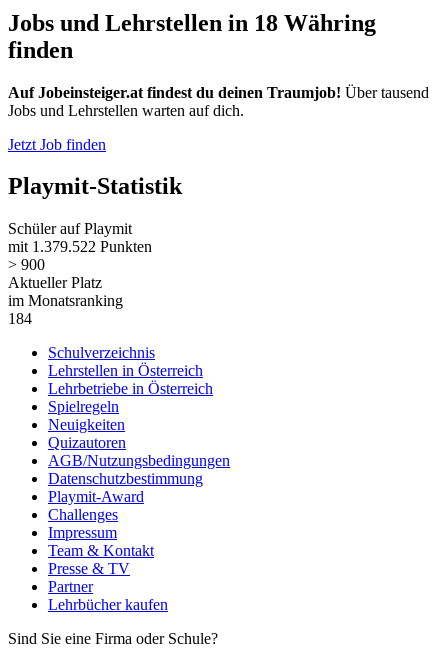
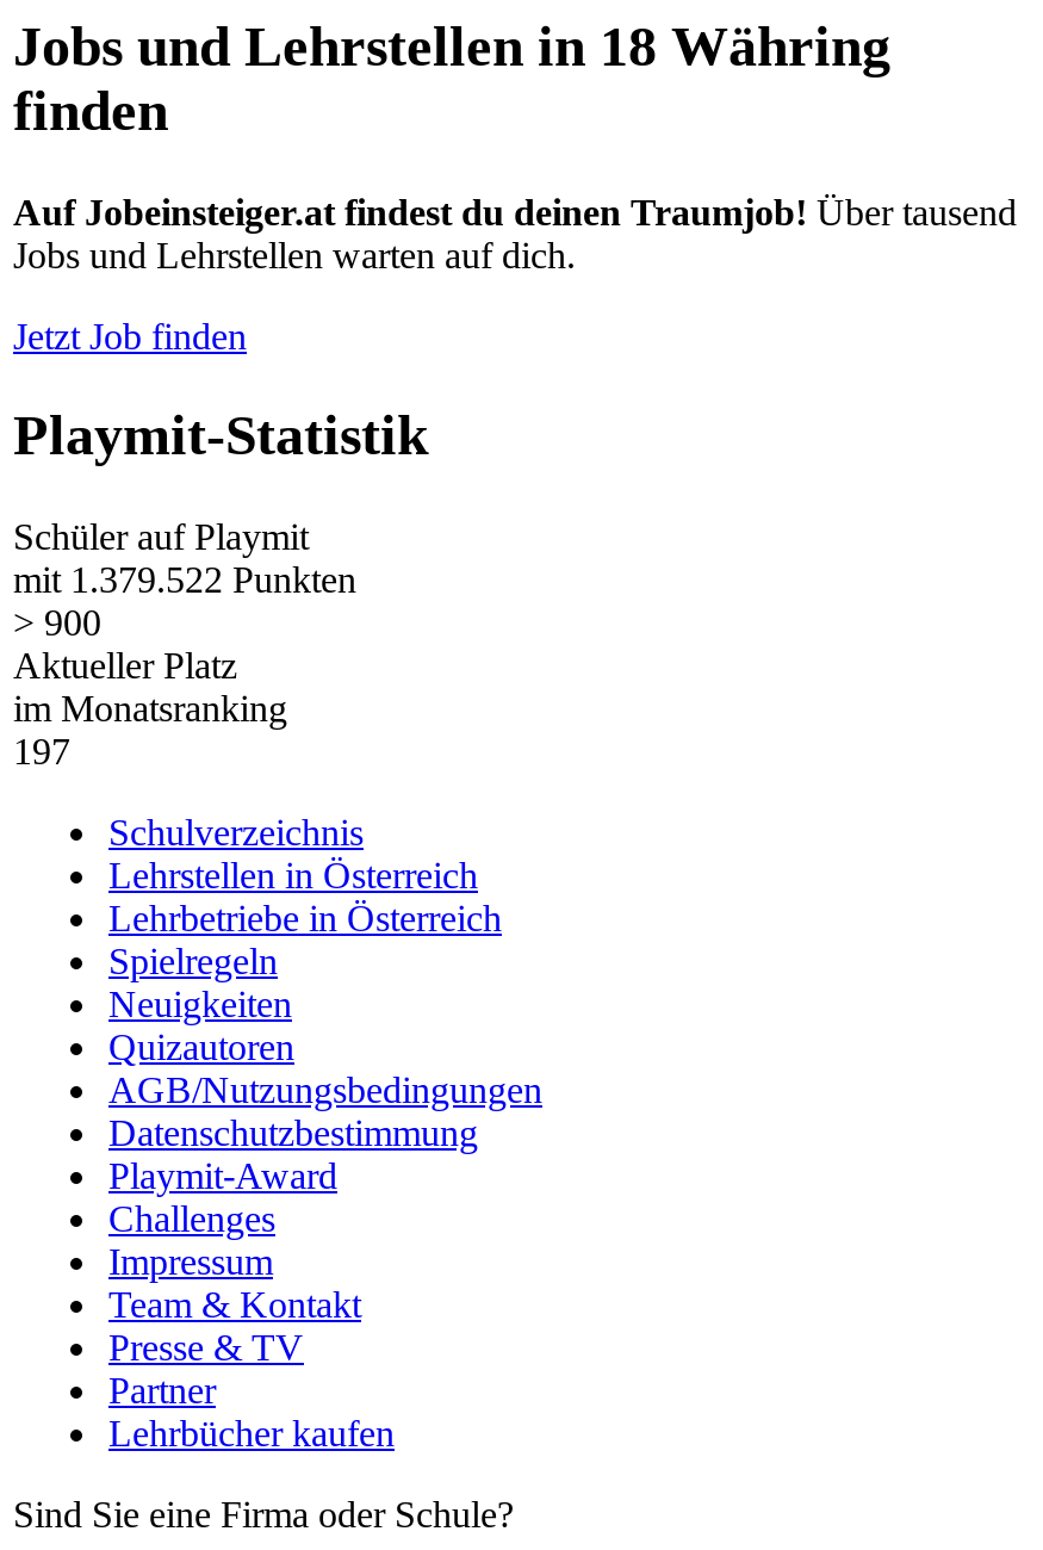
[8,310,32,327] 184 -> [13,732,70,772] 197

